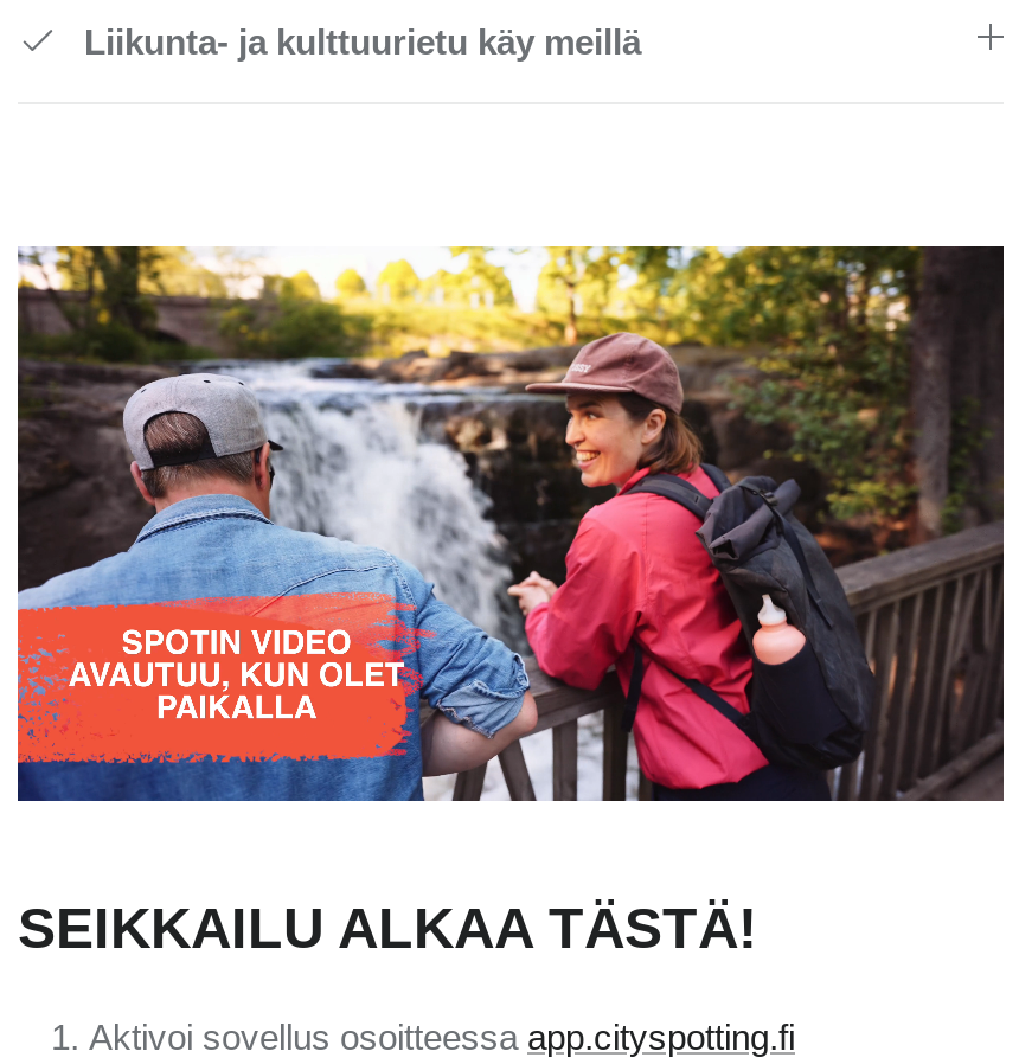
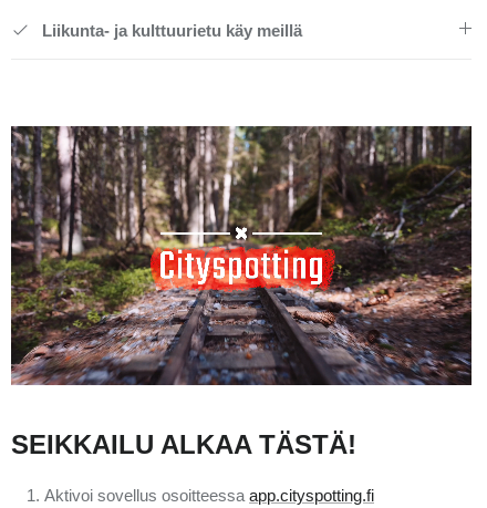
[15,244,1006,803] [image] -> [10,125,473,386] [image]

